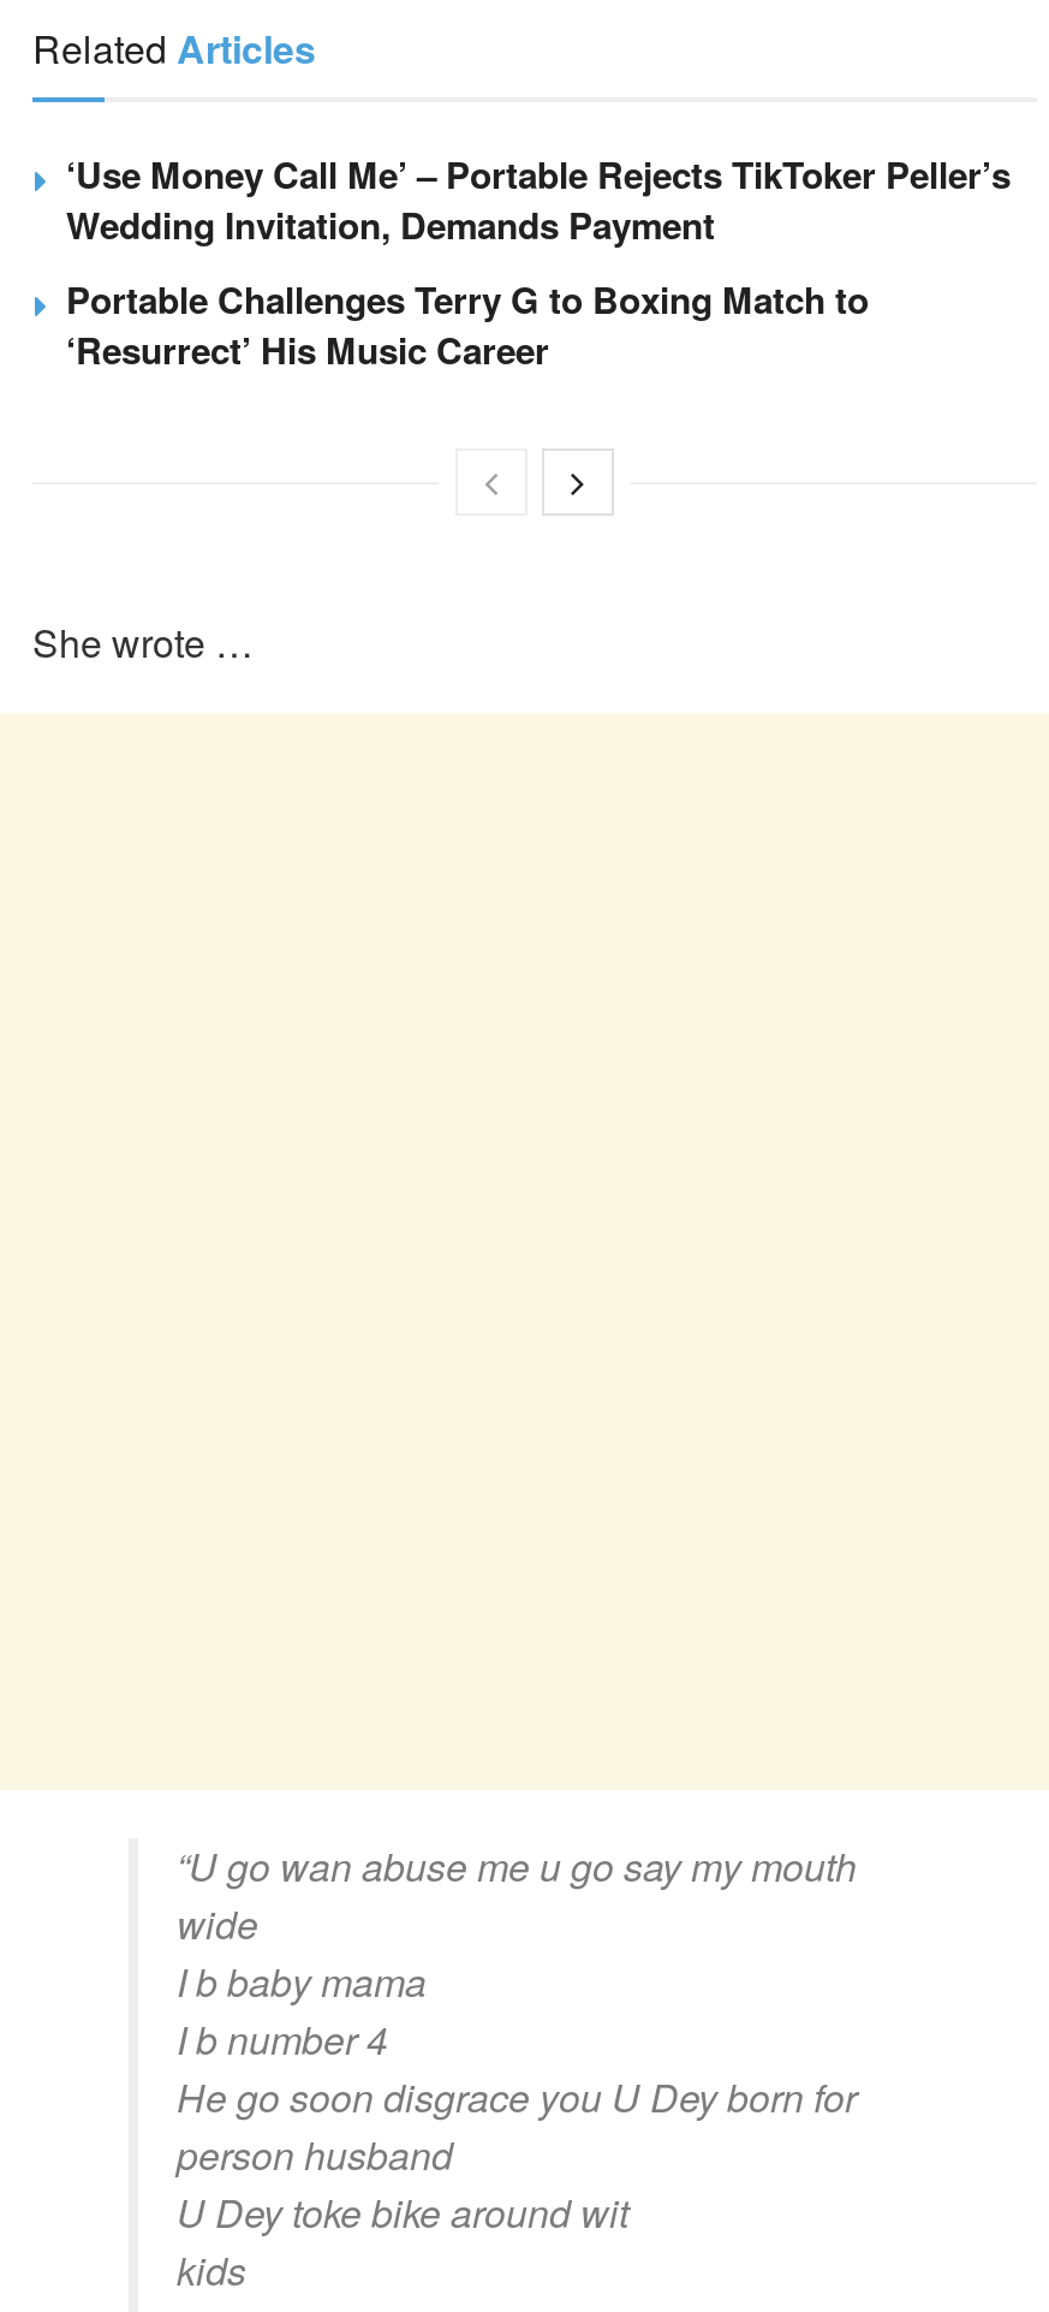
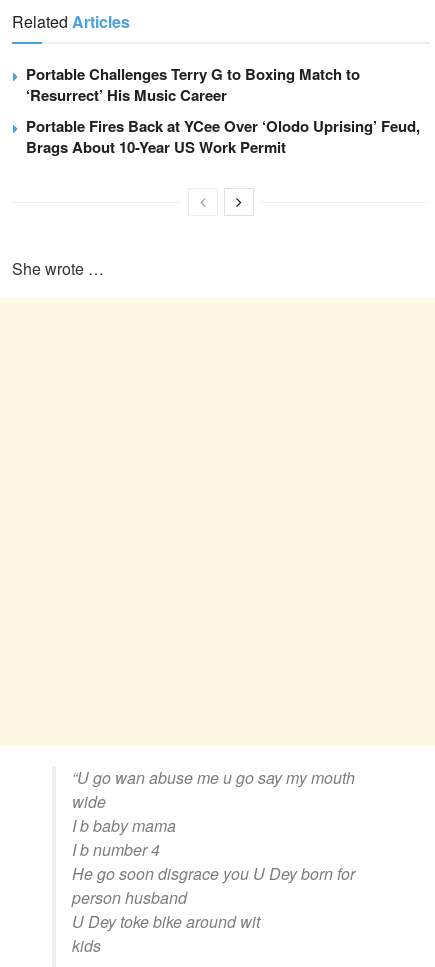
[66,147,1011,251] ‘Use Money Call Me’ – Portable Rejects TikToker Peller’s | Wedding Invitation, Demands Payment -> none
moved [66,272,869,376] -> [26,63,360,106]: Portable Challenges Terry G to Boxing Match to | ‘Resurrect’ His Music Career
none -> [26,115,420,158] Portable Fires Back at YCee Over ‘Olodo Uprising’ Feud, | Brags About 10-Year US Work Permit

